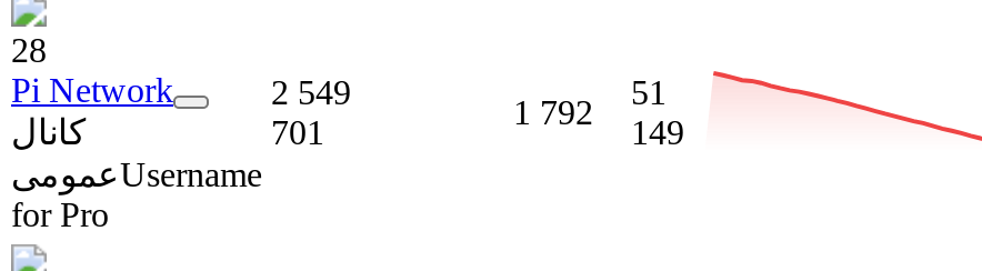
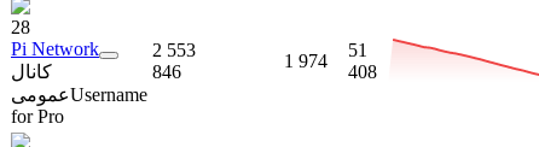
[271,73,351,111] 2 549 -> [152,40,196,60] 2 553
[513,93,593,131] 1 792 -> [284,50,328,71] 1 974
[271,113,324,151] 701 -> [152,61,181,82] 846
[631,113,684,151] 149 -> [348,61,377,82] 408

